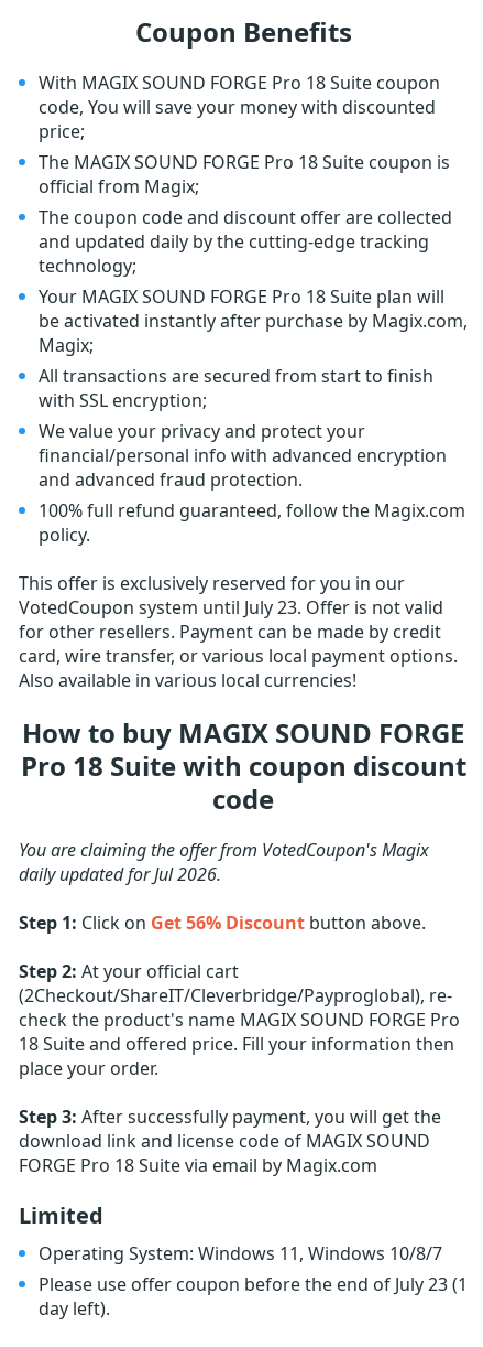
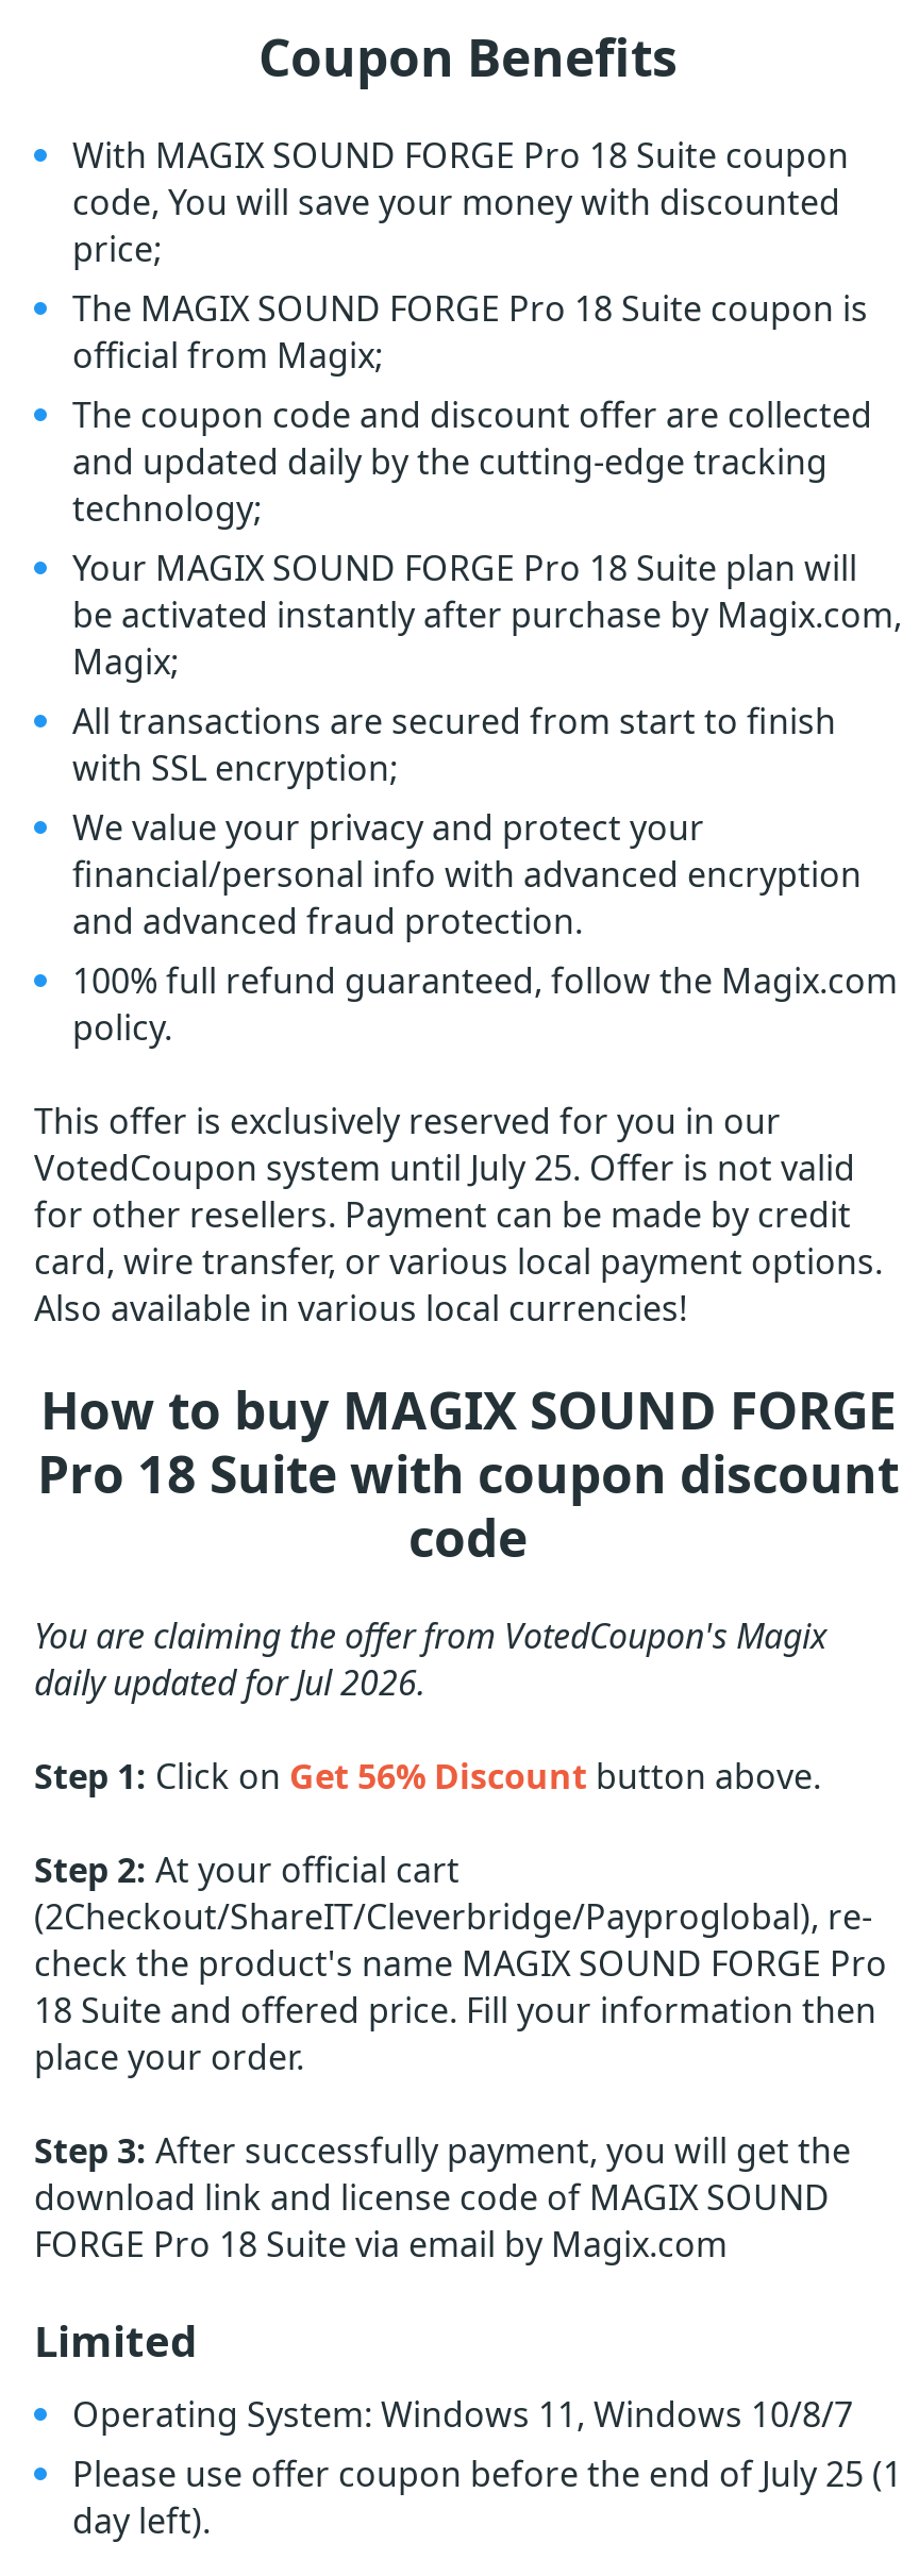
[19,595,443,619] VotedCoupon system until July 23. Offer is not valid -> [34,1144,855,1191] VotedCoupon system until July 25. Offer is not valid
[39,1272,468,1296] Please use offer coupon before the end of July 23 (1 -> [72,2450,902,2497] Please use offer coupon before the end of July 25 (1

